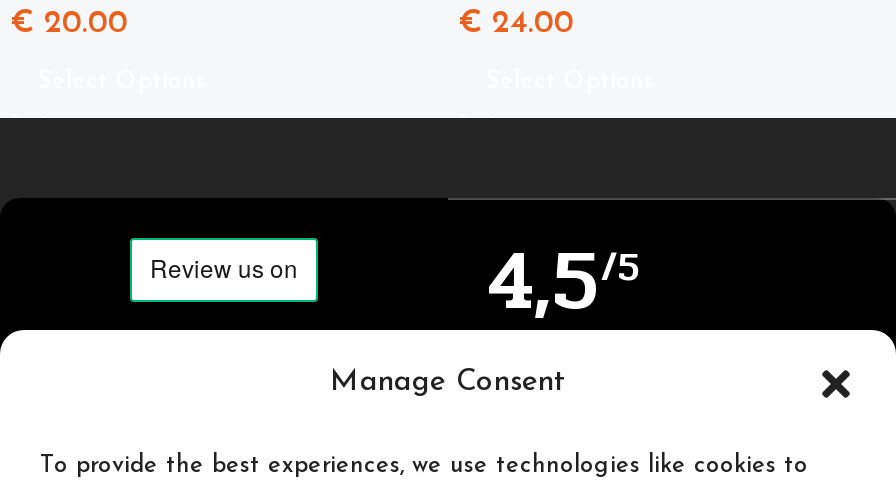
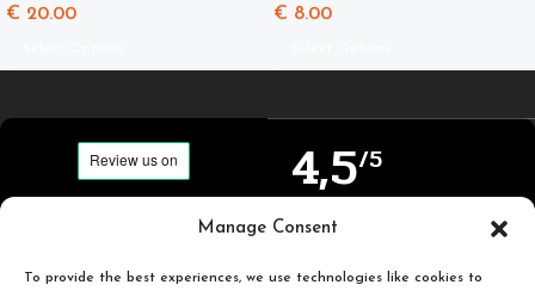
[458,8,574,40] €24.00 -> [273,5,332,24] €8.00

